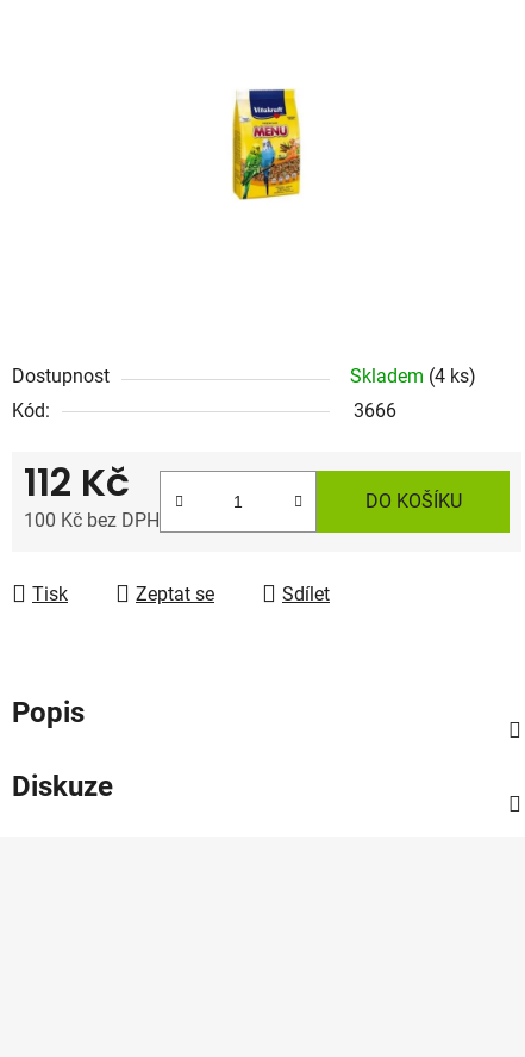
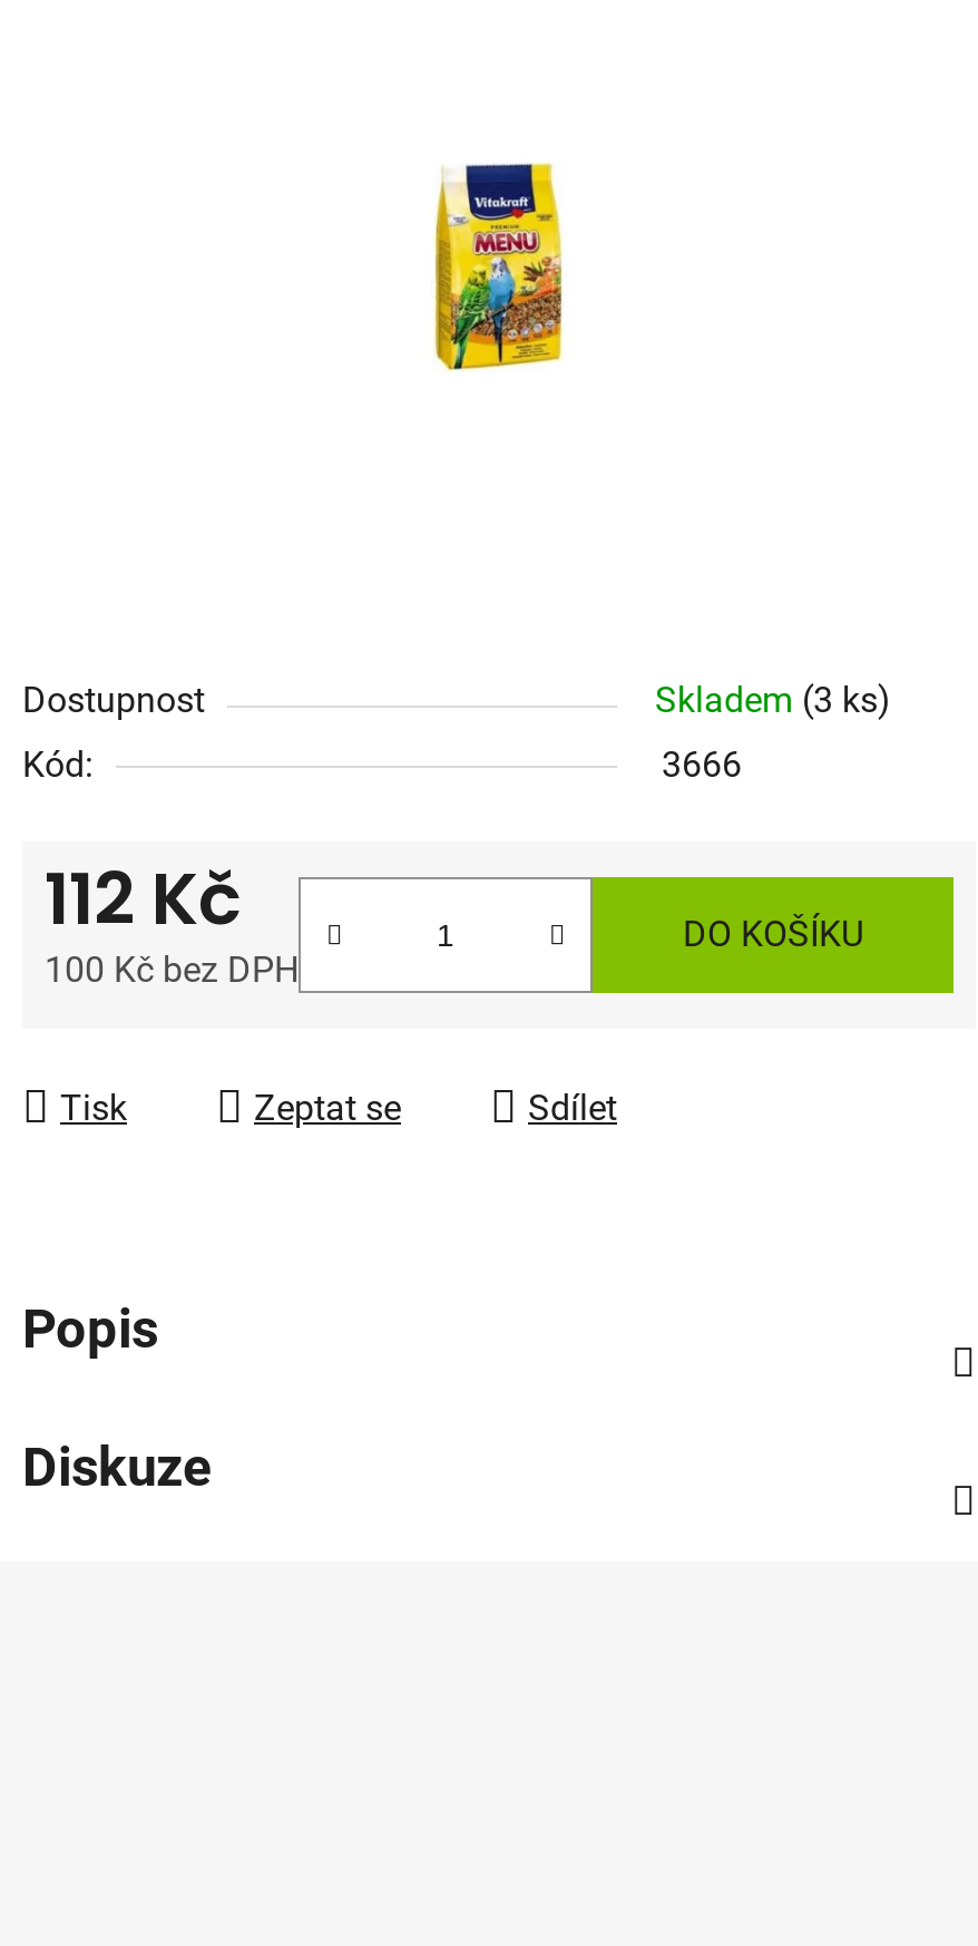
[350,364,476,387] Skladem (4 ks) -> [655,678,891,720] Skladem (3 ks)

